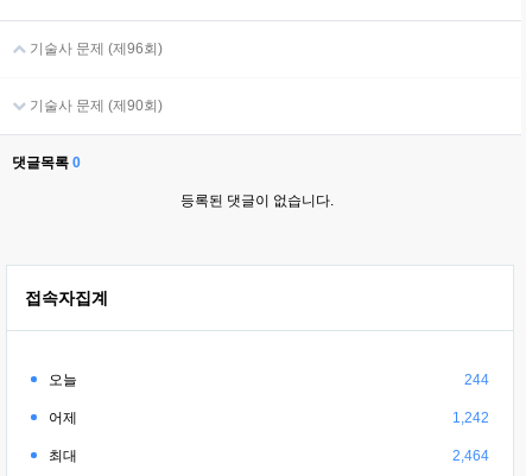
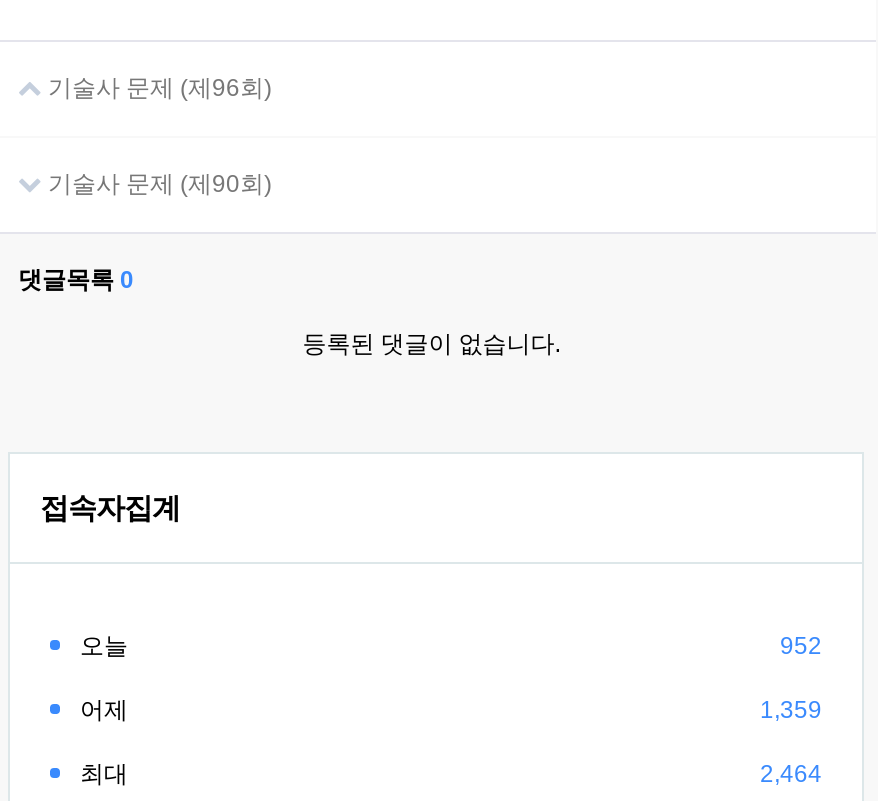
[464,372,489,389] 244 -> [780,633,822,661] 952
[452,410,489,427] 1,242 -> [760,697,822,725] 1,359

